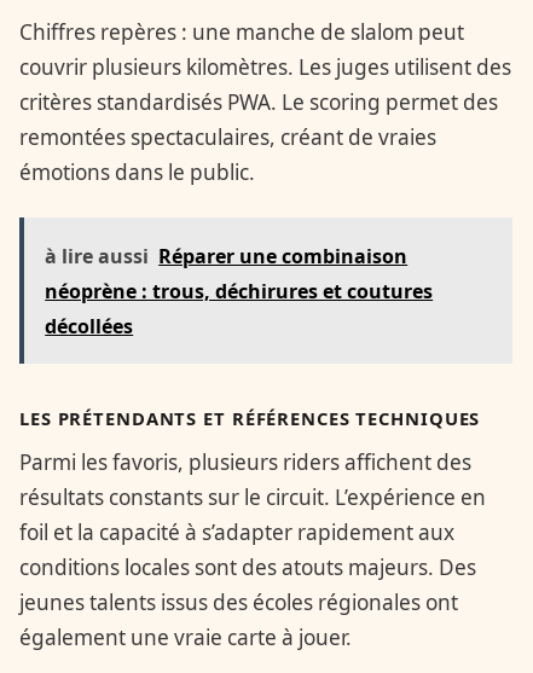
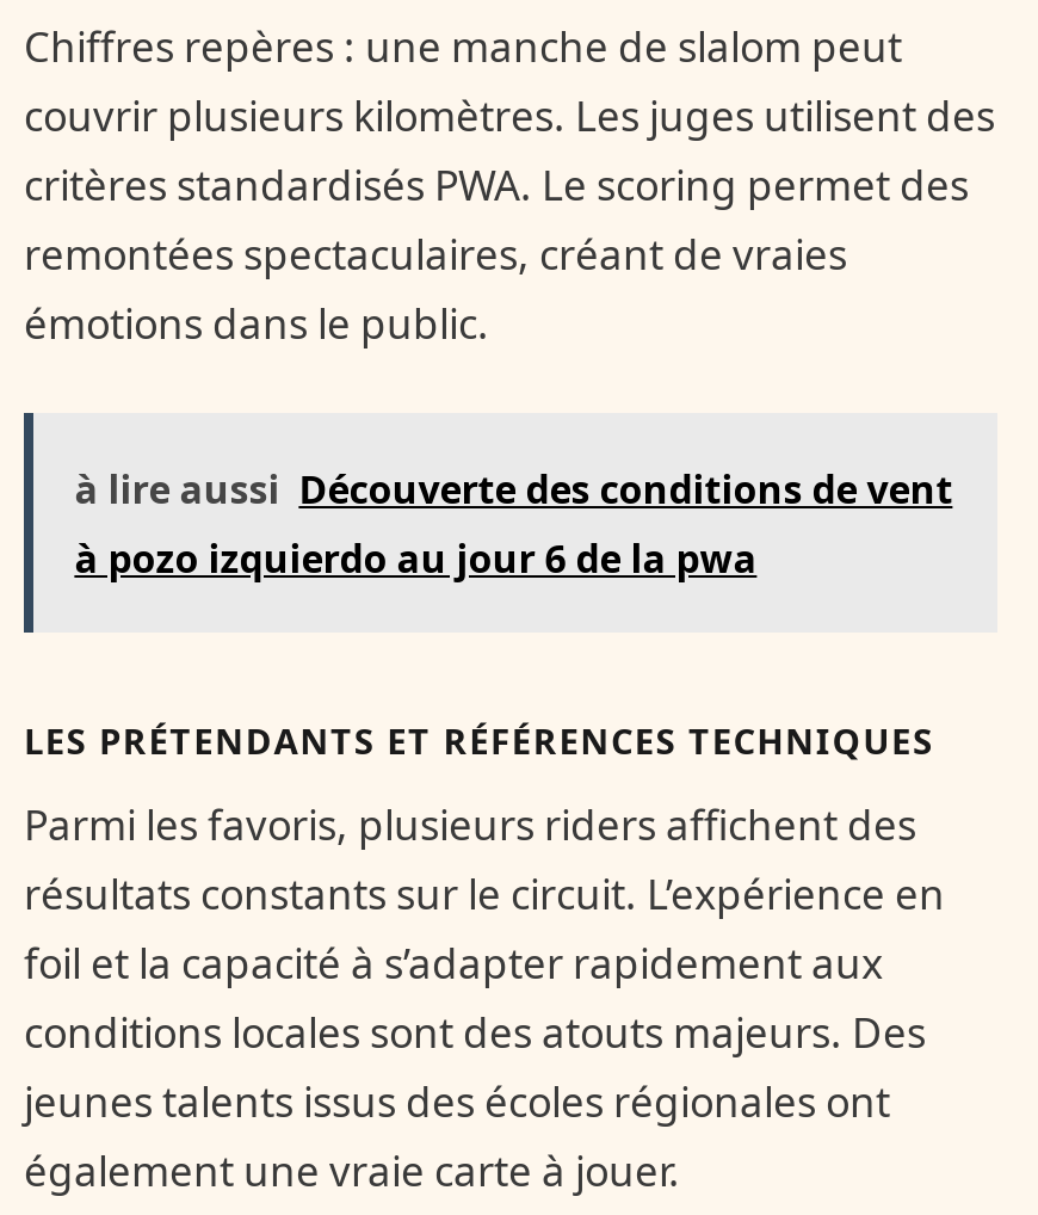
[45,243,433,340] à lire aussi Réparer une combinaison | néoprène : trous, déchirures et coutures | décollées -> [74,462,953,584] à lire aussi Découverte des conditions de vent | à pozo izquierdo au jour 6 de la pwa

